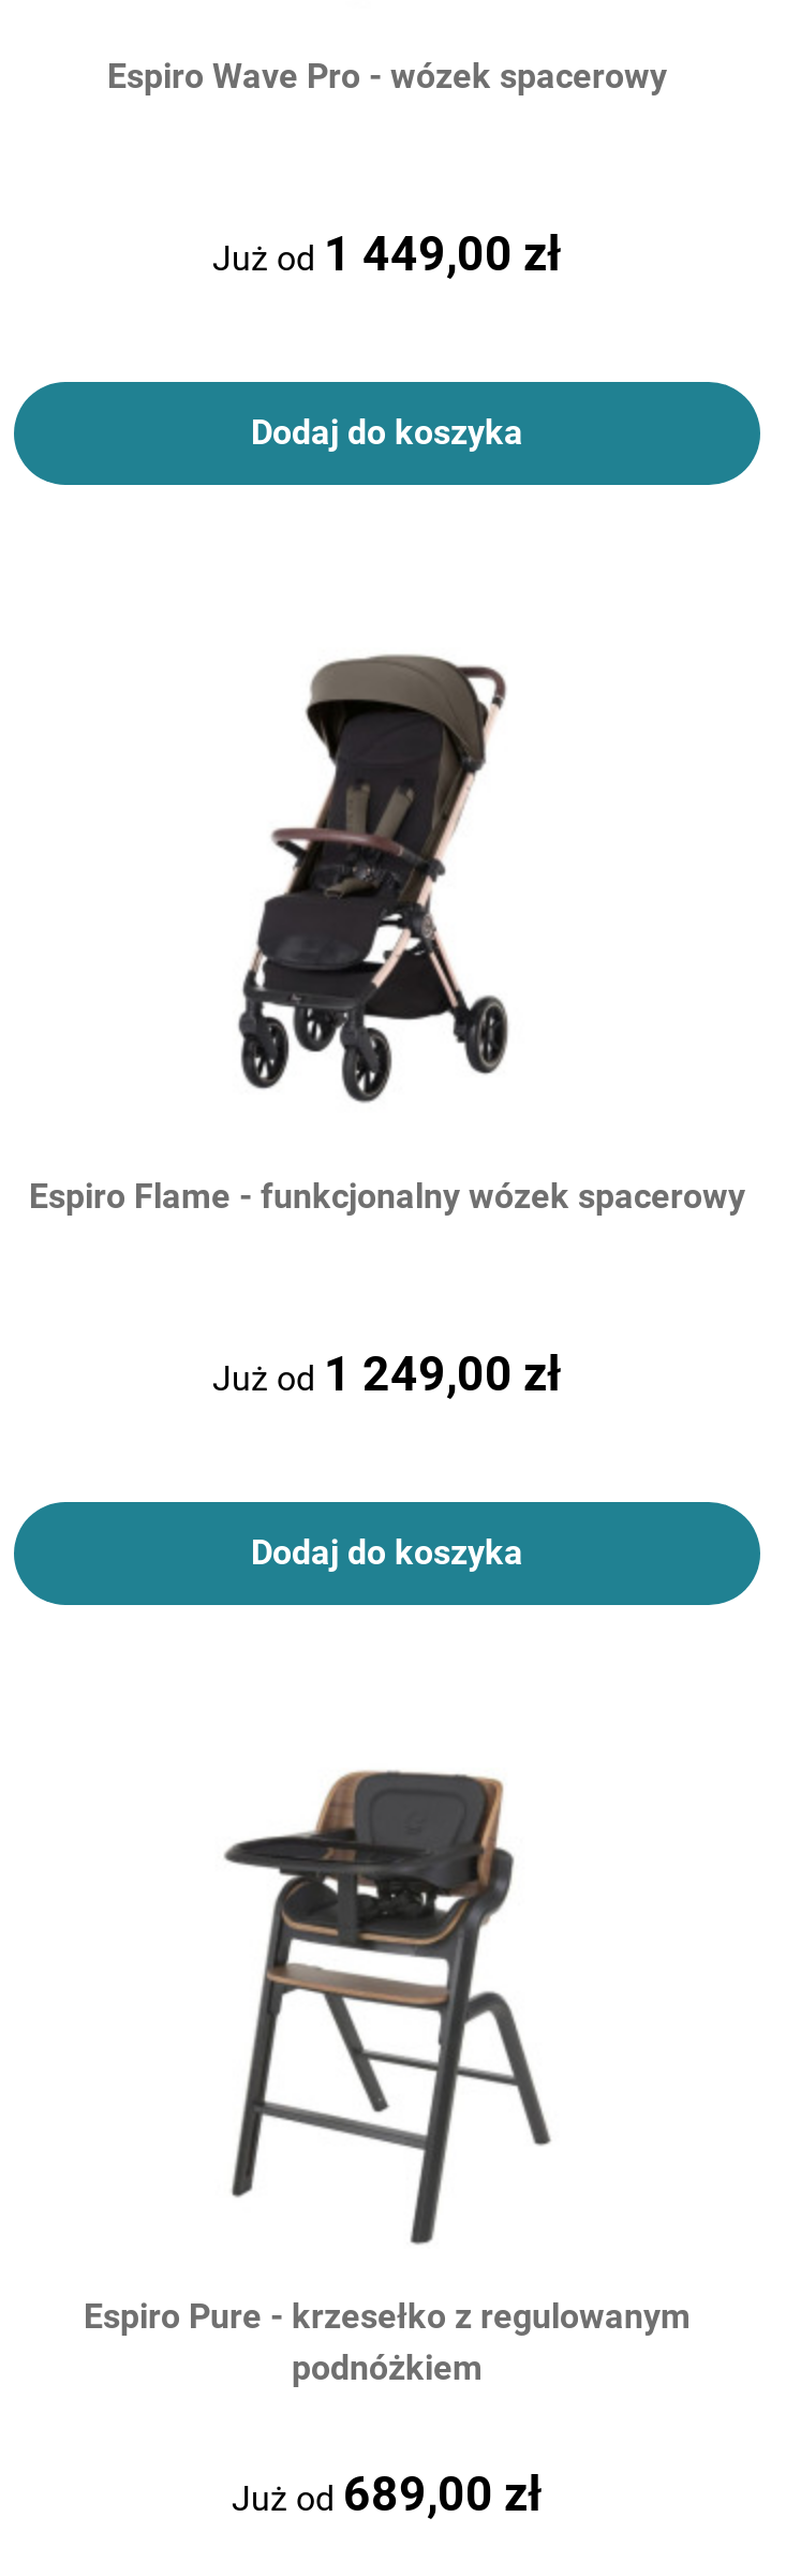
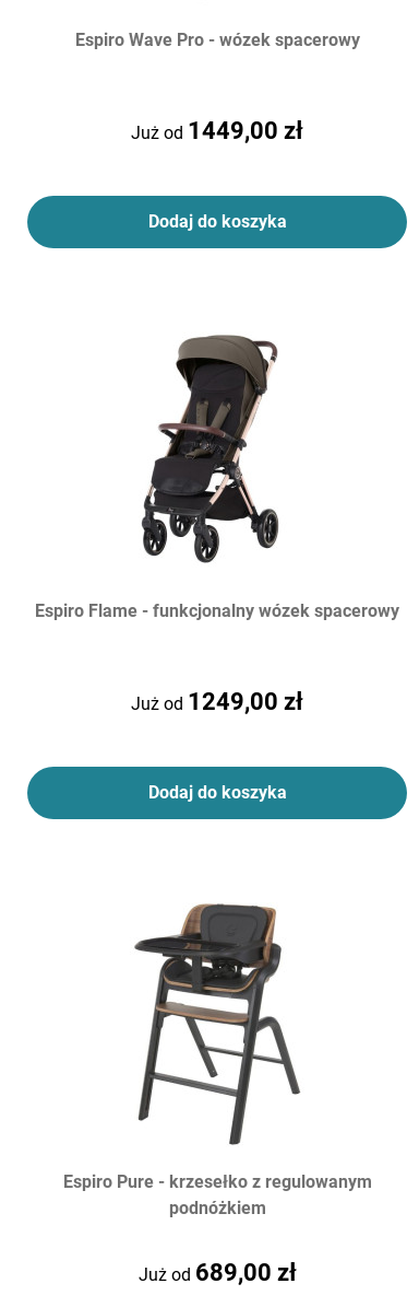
[212,228,562,282] Już od 1 449,00 zł -> [131,117,303,145] Już od 1449,00 zł
[212,1348,562,1402] Już od 1 249,00 zł -> [131,688,303,716] Już od 1249,00 zł

